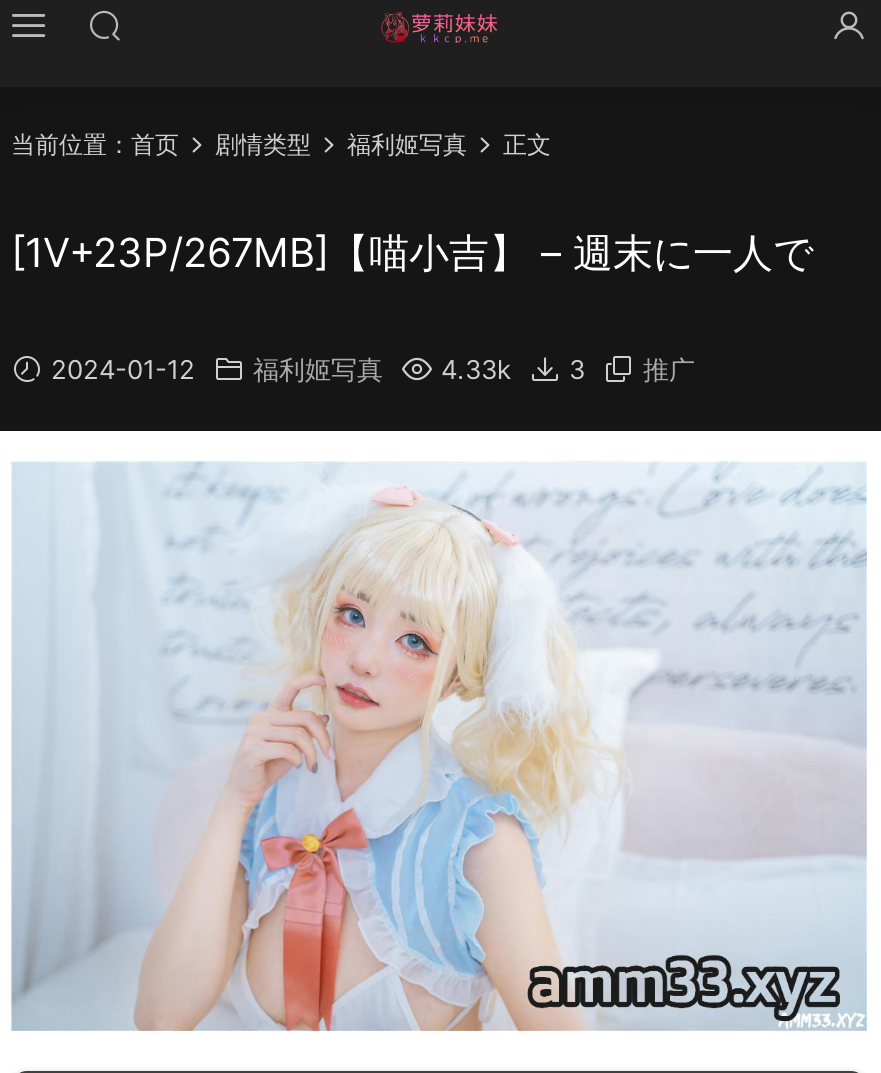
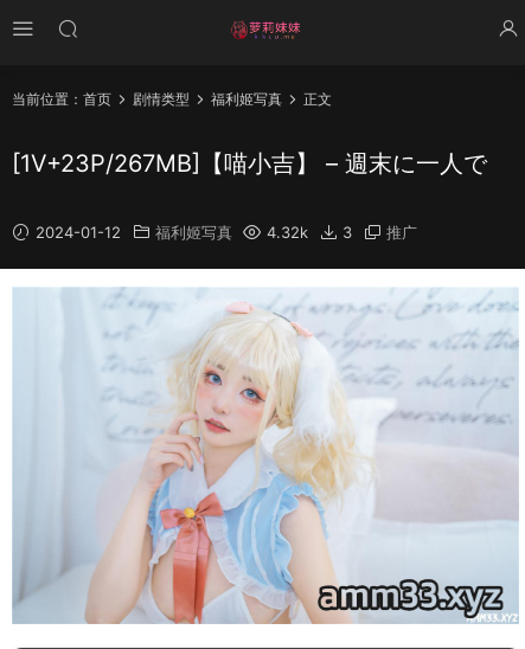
[43,353,695,385] 2024-01-12 福利姬写真 4.33k 3 推广 -> [31,223,417,242] 2024-01-12 福利姬写真 4.32k 3 推广

